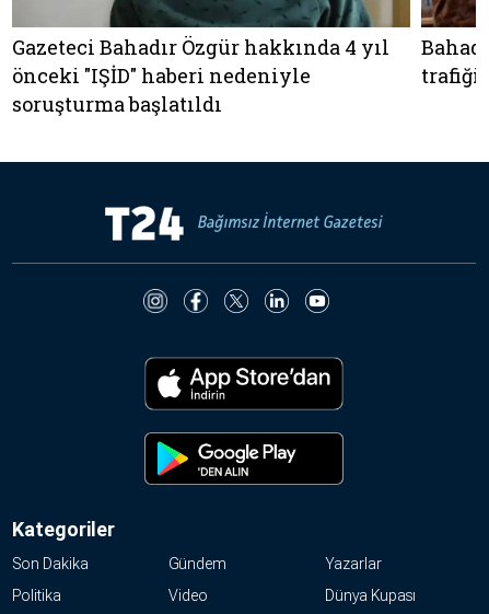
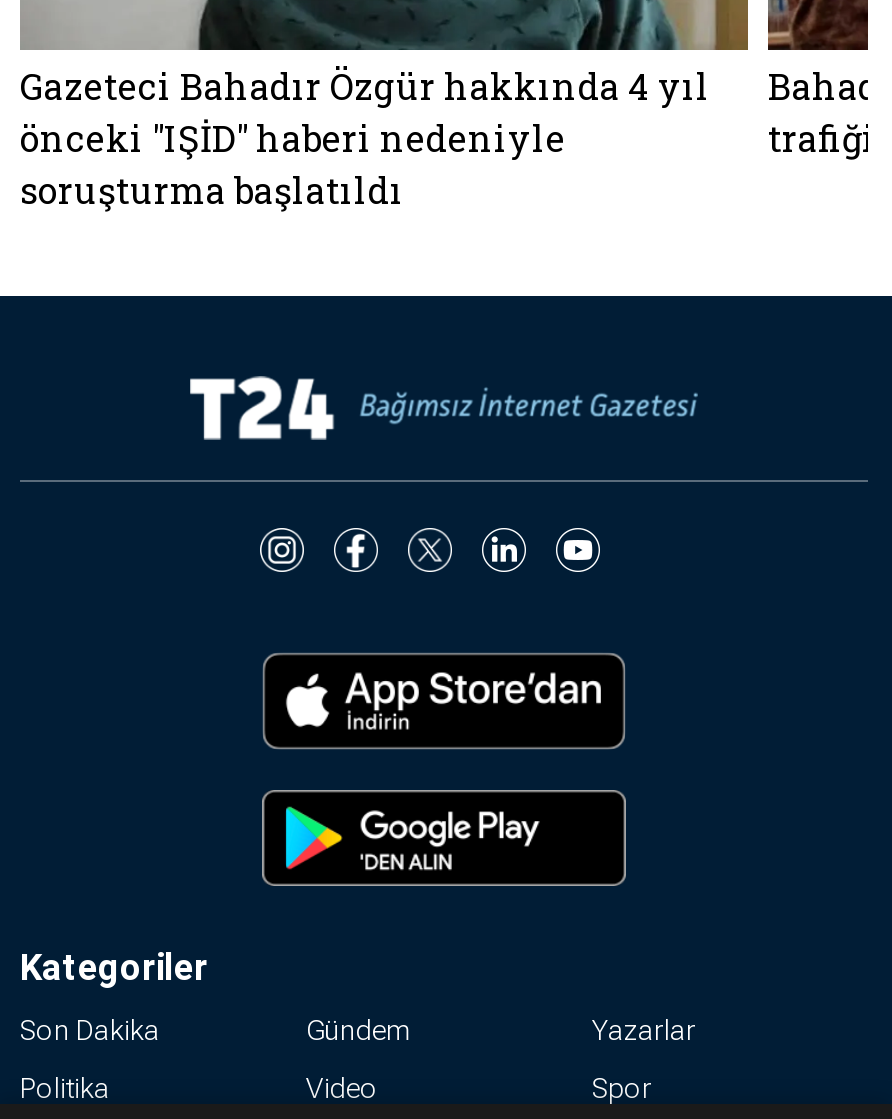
[325,586,416,604] Dünya Kupası -> [592,1071,652,1103] Spor

